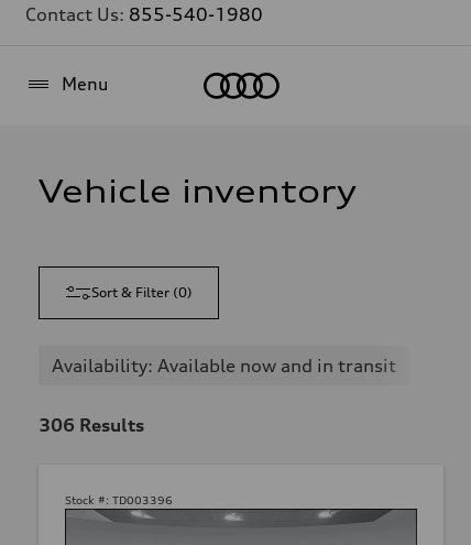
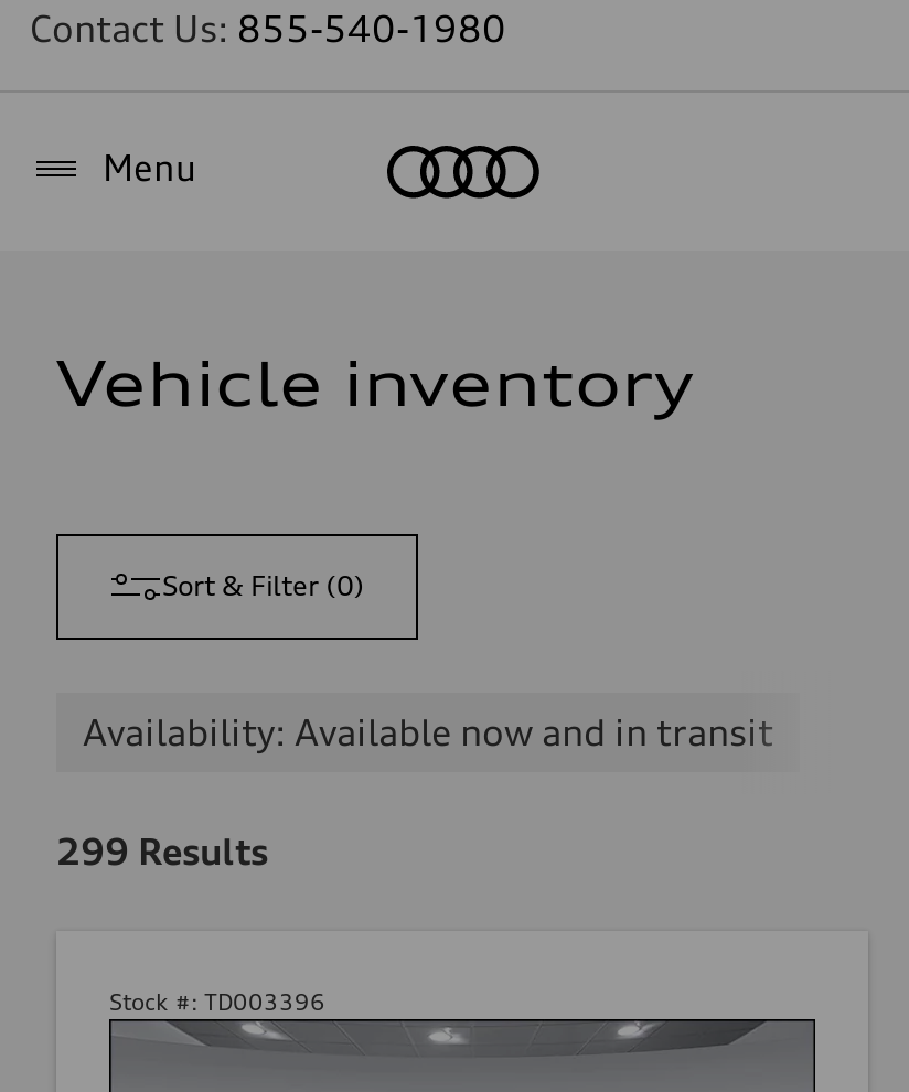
[39,414,144,436] 306 Results -> [56,829,268,874] 299 Results

